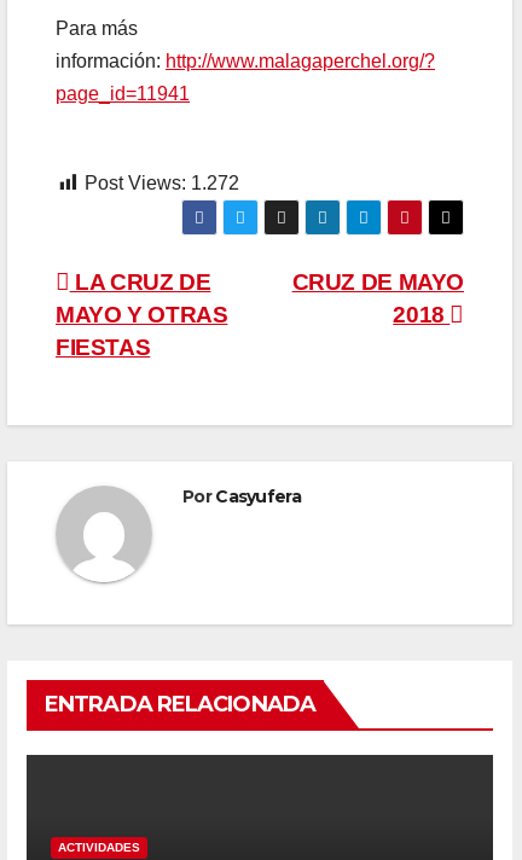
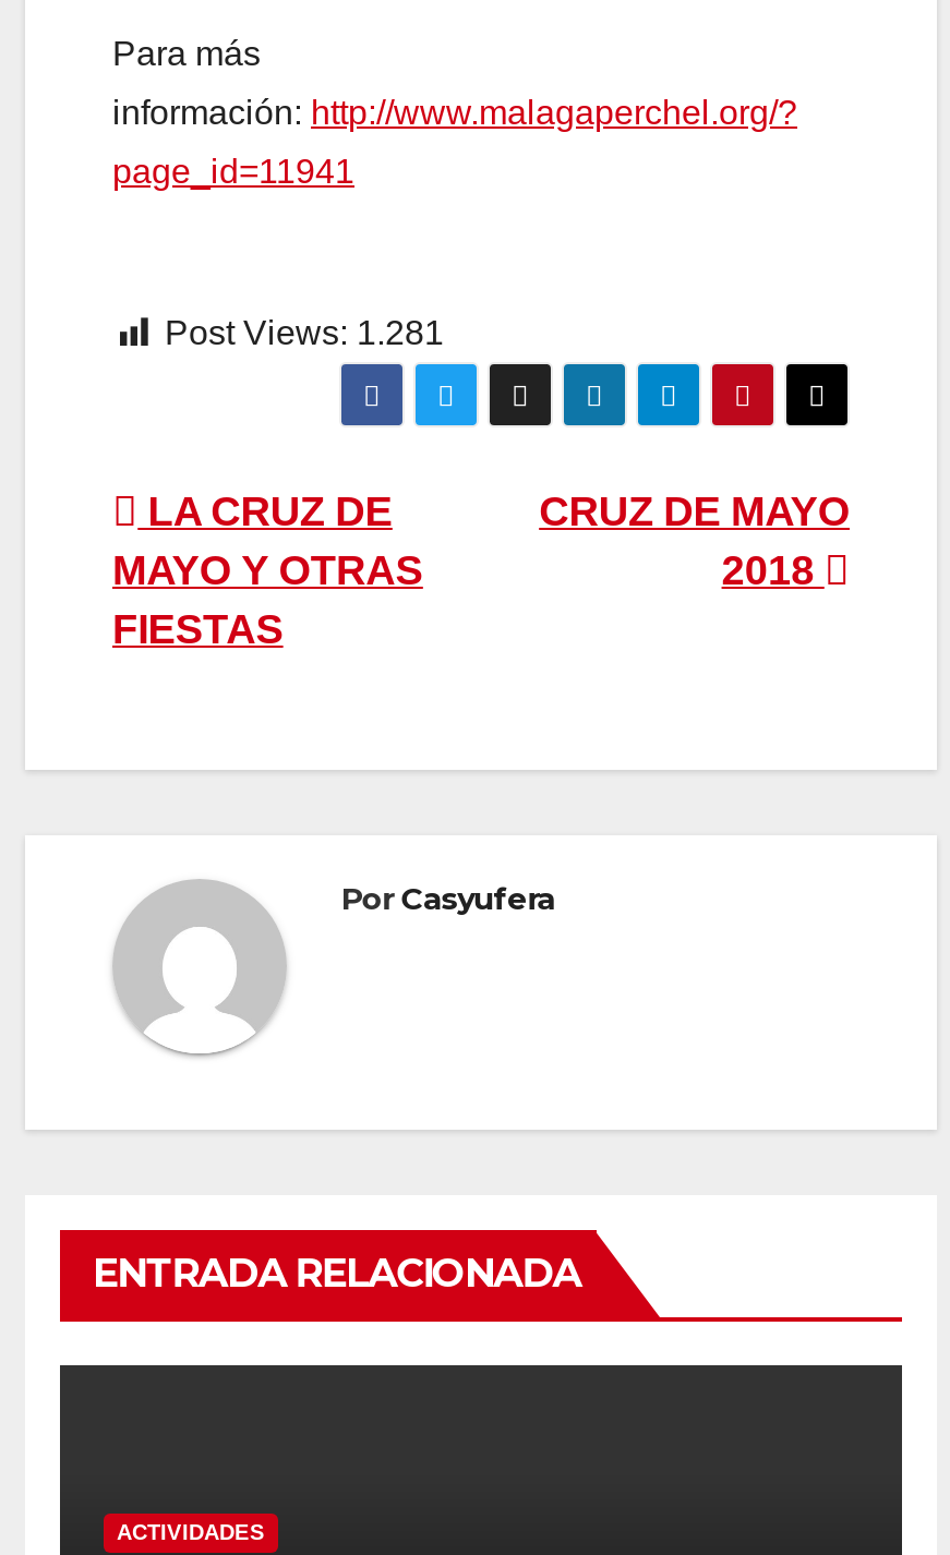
[85,173,239,194] Post Views: 1.272 -> [165,315,444,352] Post Views: 1.281

